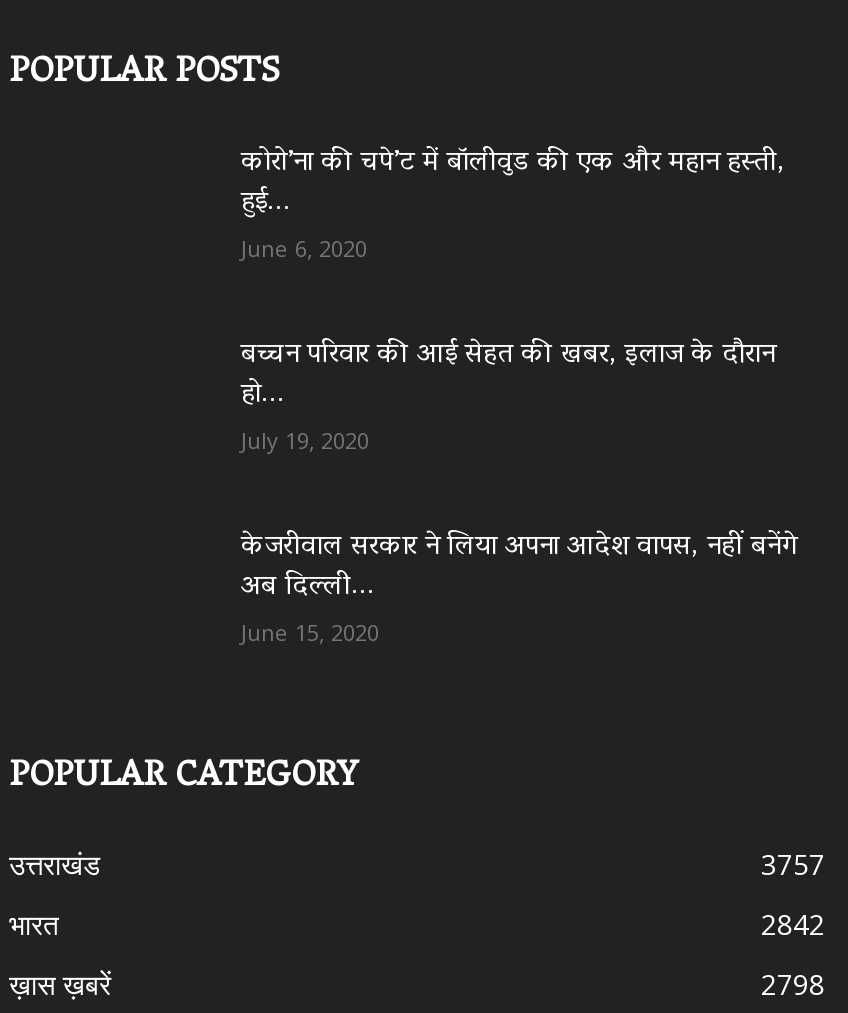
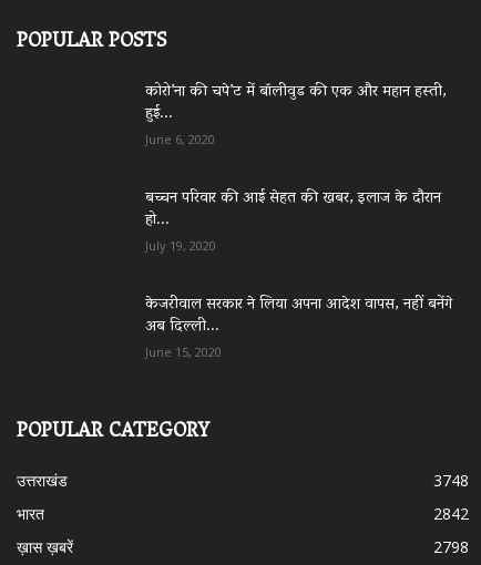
[761,846,825,884] 3757 -> [433,470,469,491] 3748

